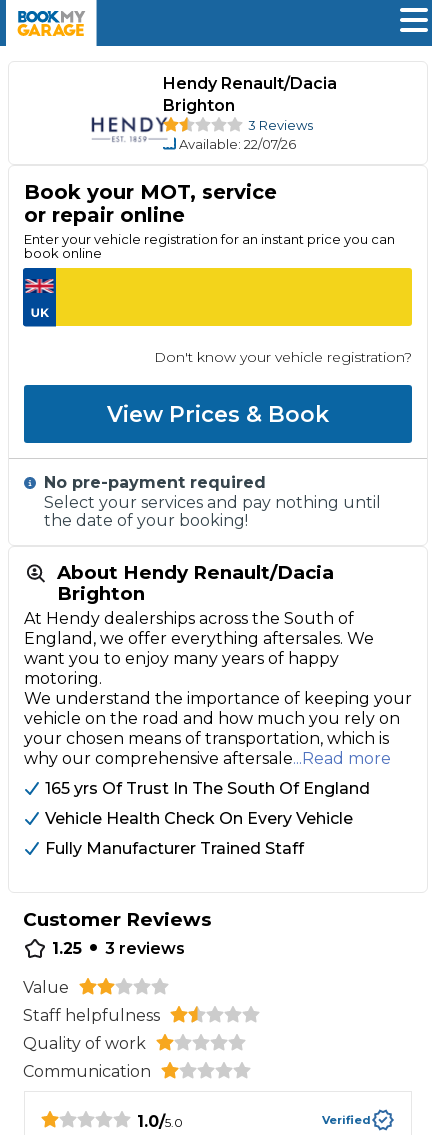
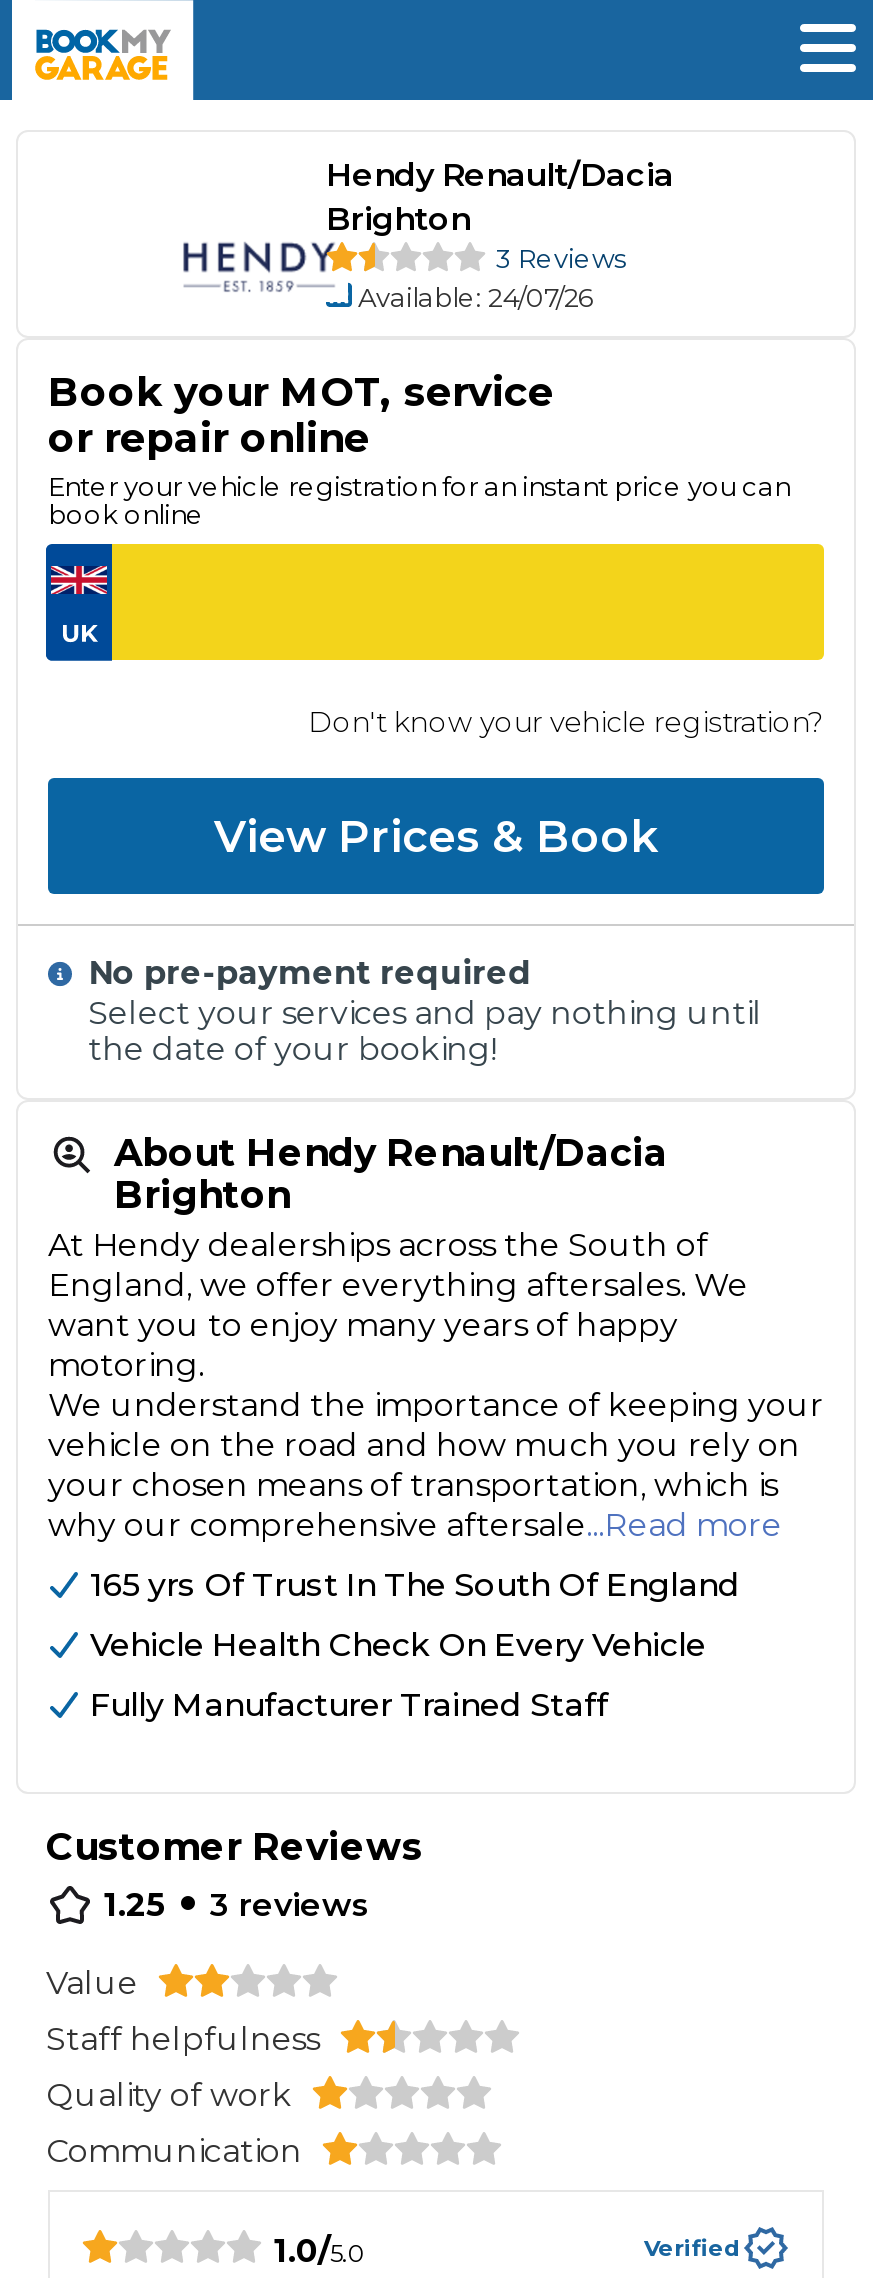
[179,137,296,153] Available: 22/07/26 -> [358,281,594,313] Available: 24/07/26

